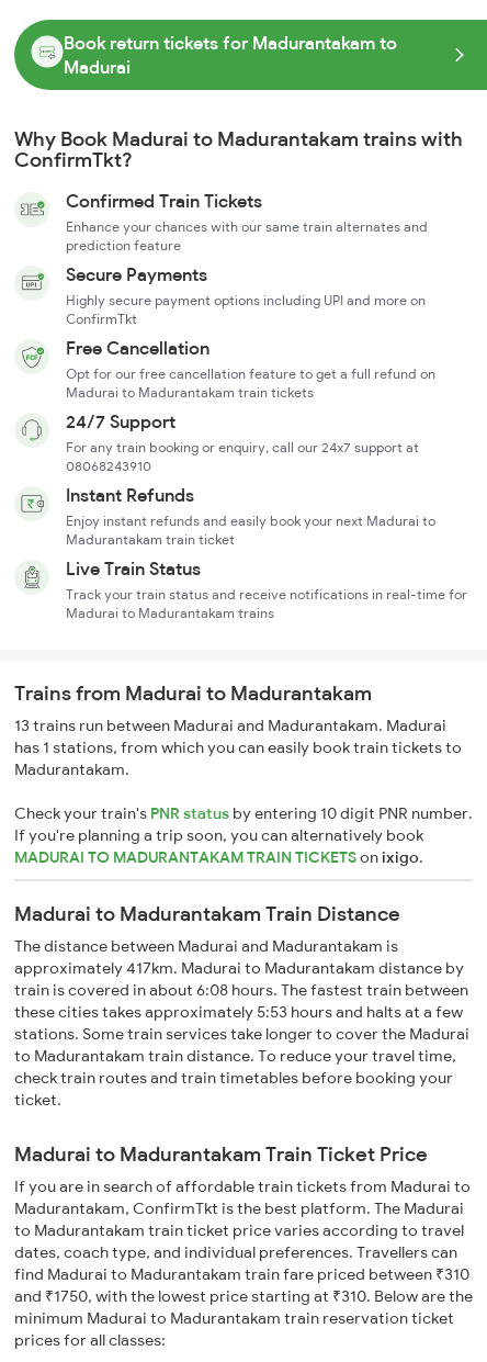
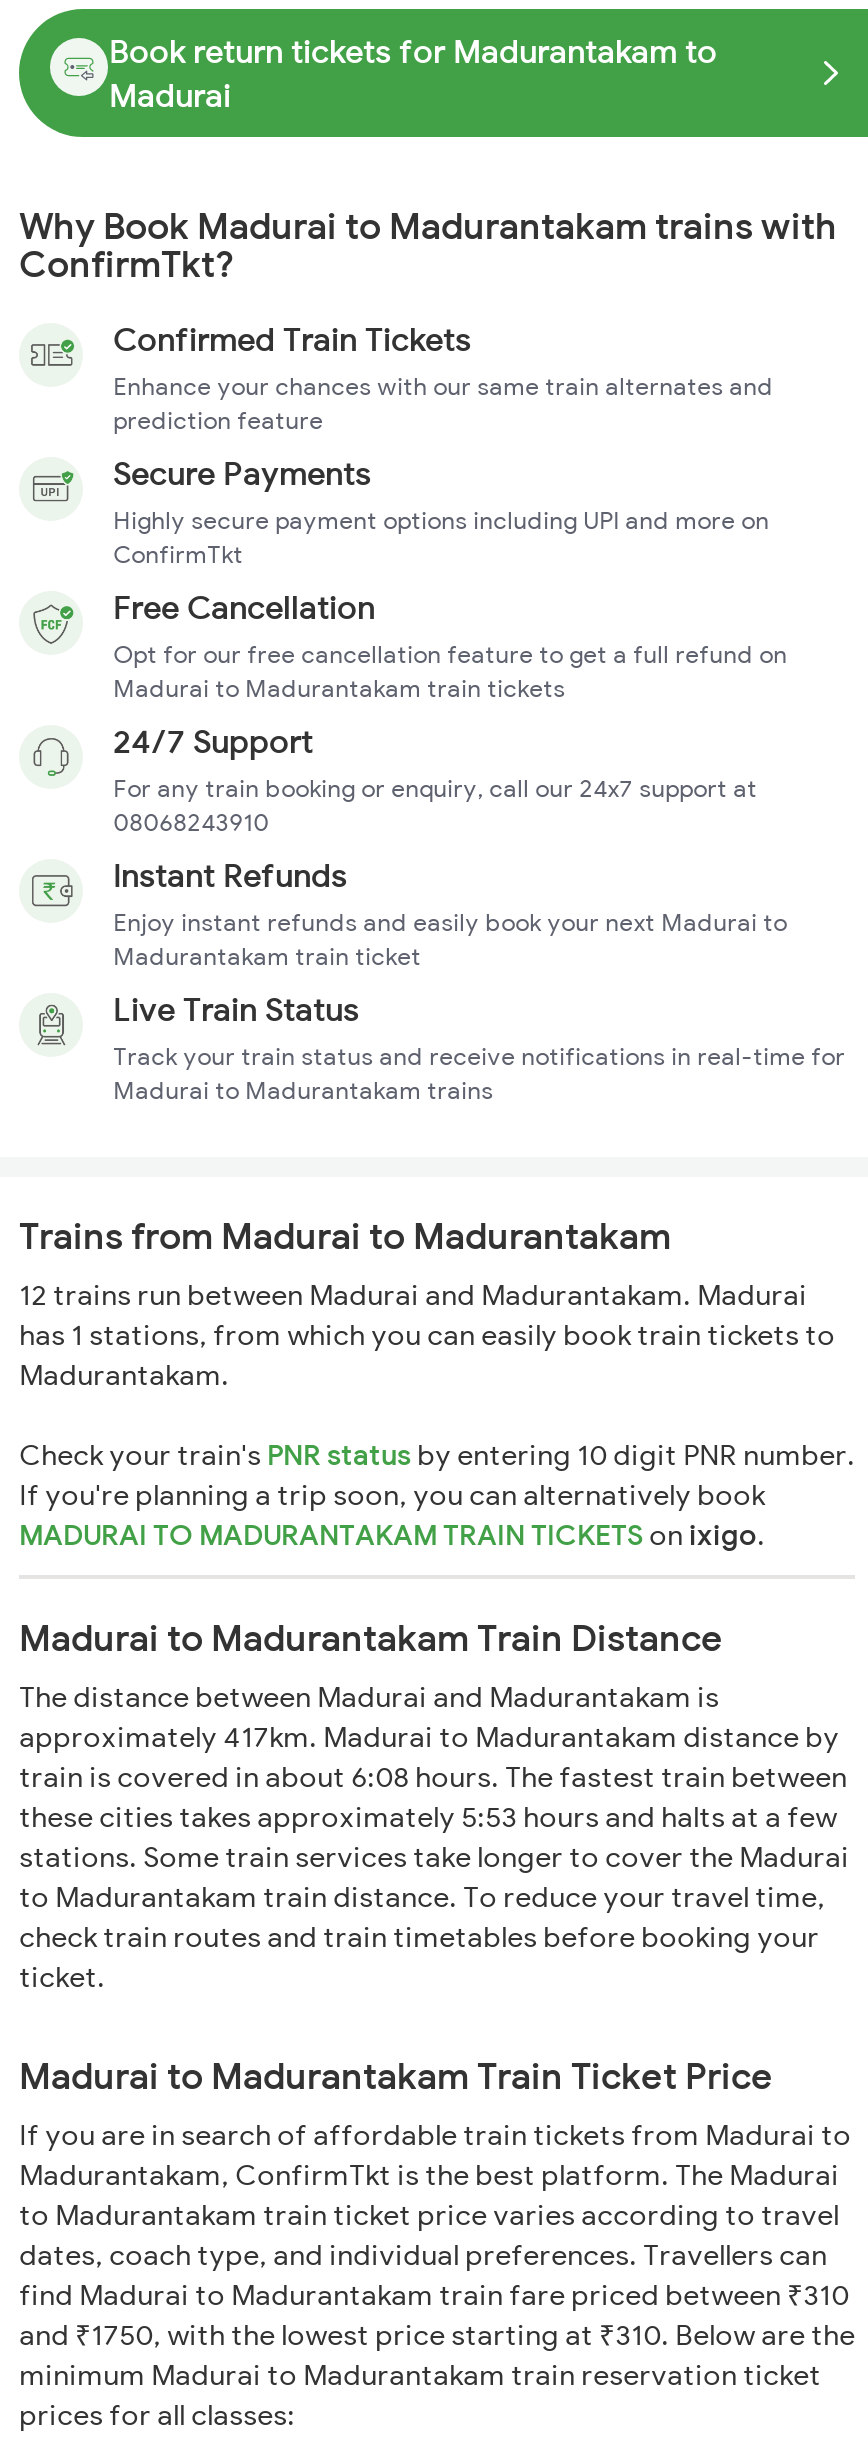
[14,715,446,735] 13 trains run between Madurai and Madurantakam. Madurai -> [19,1277,807,1313] 12 trains run between Madurai and Madurantakam. Madurai

